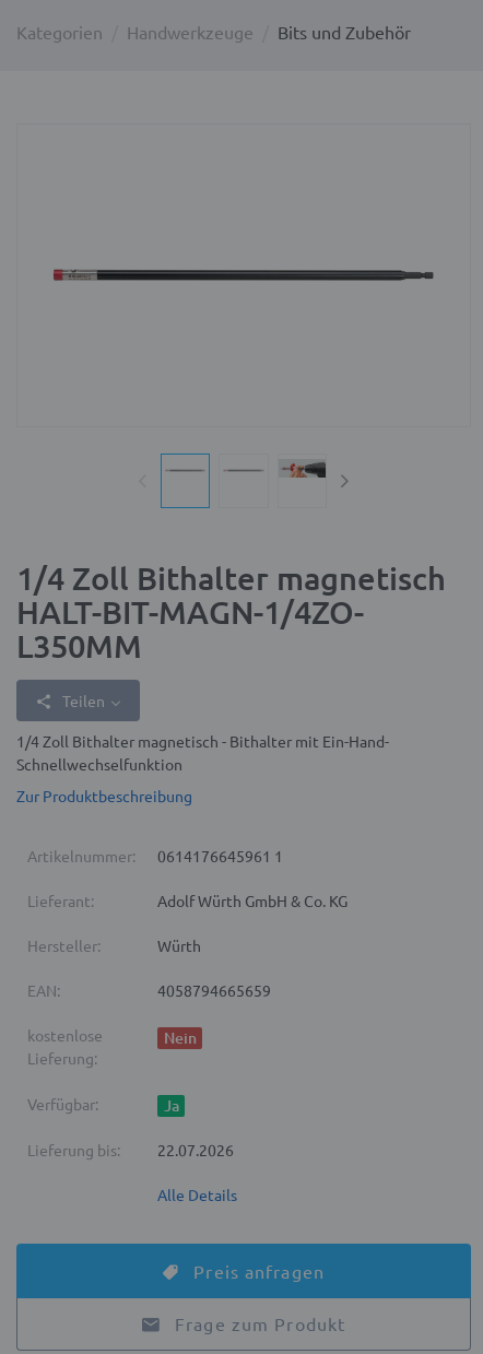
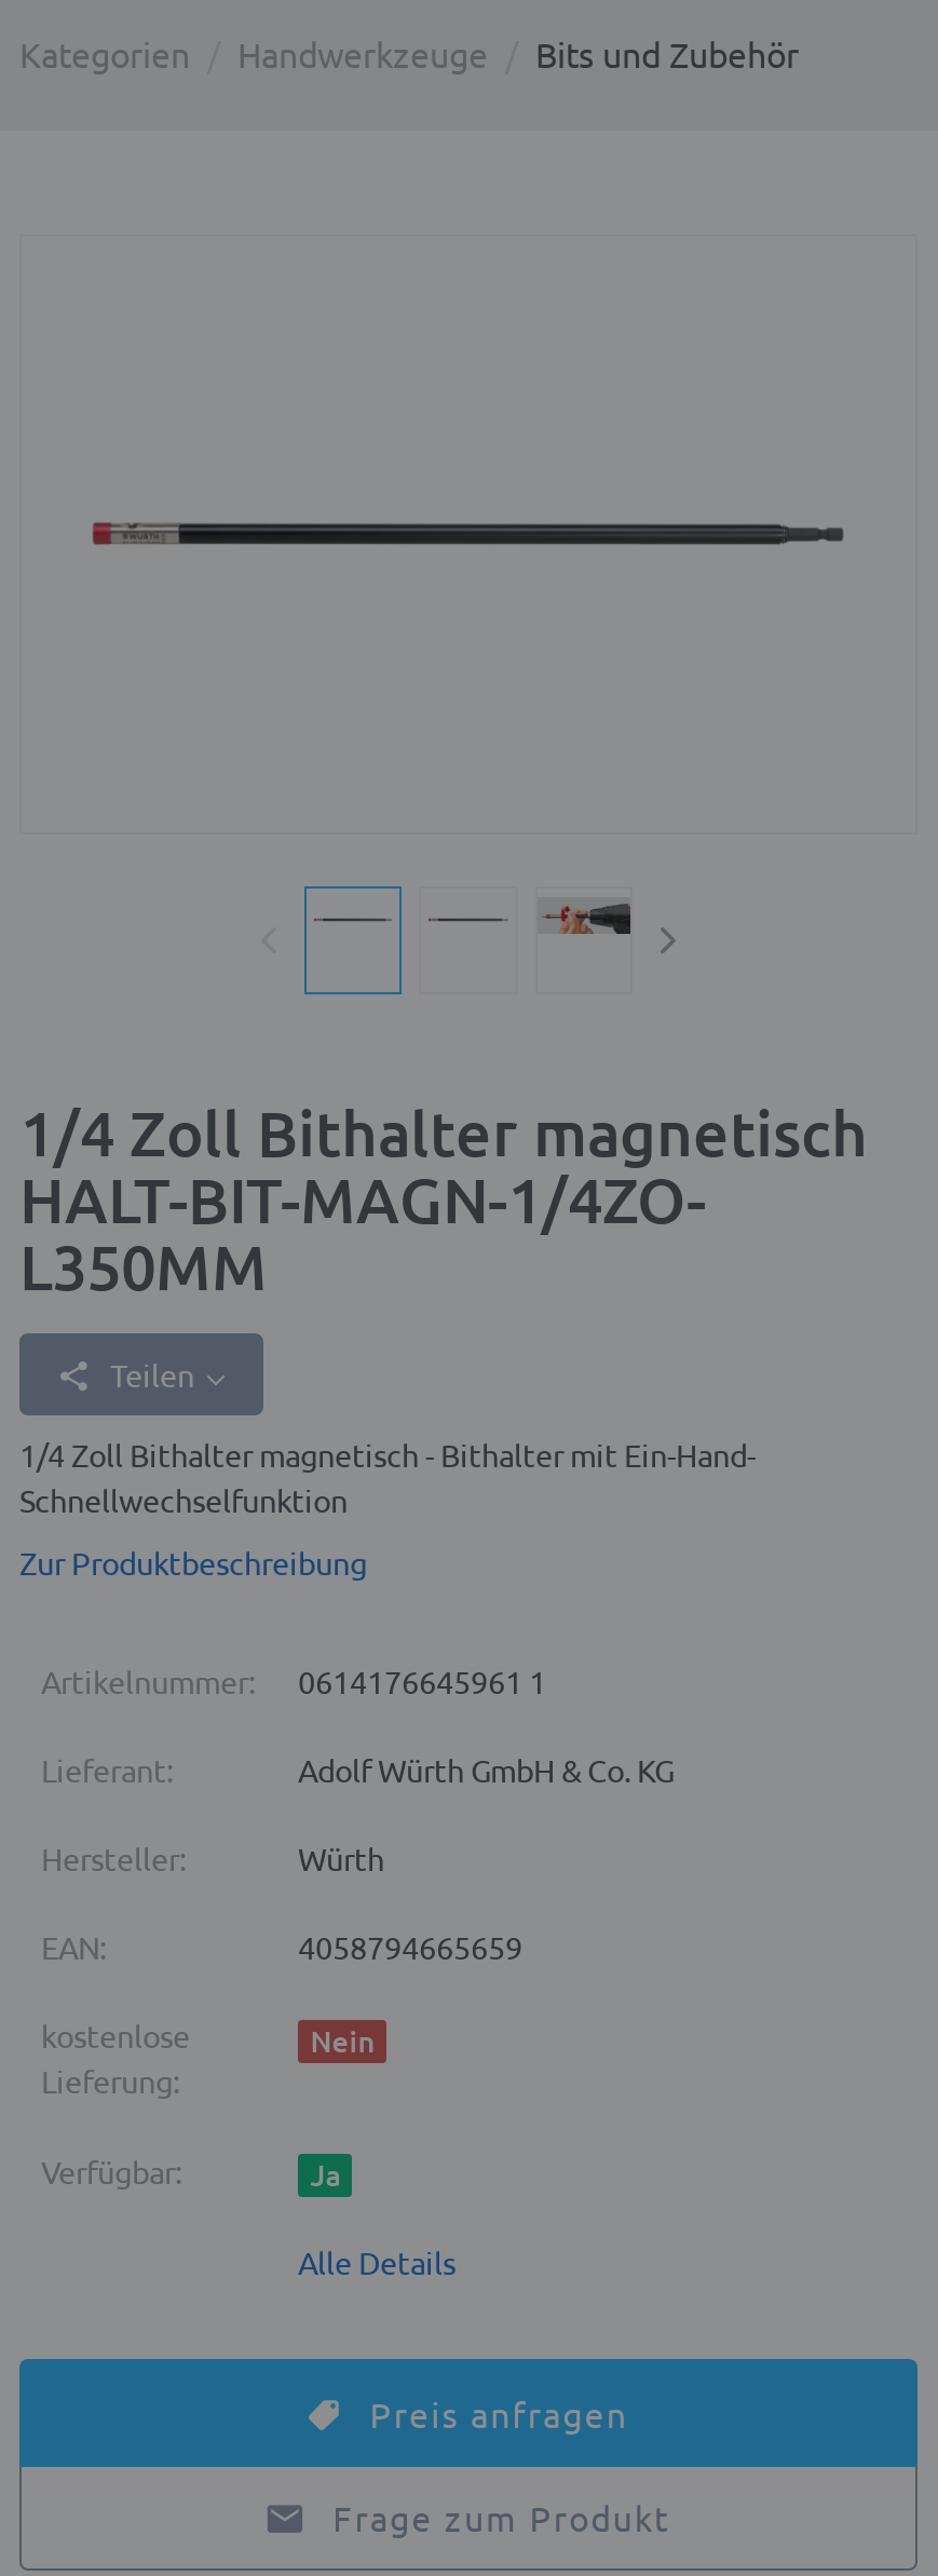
[27,1140,234,1160] Lieferung bis: | 22.07.2026 -> none

